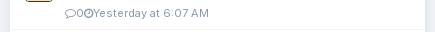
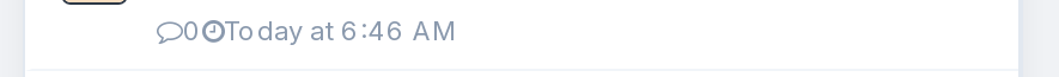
[93,6,209,20] Yesterday at 6:07 AM -> [224,14,456,47] Today at 6:46 AM

